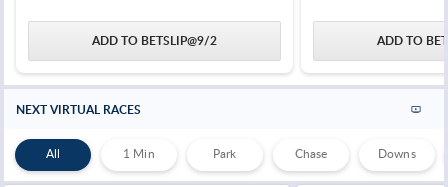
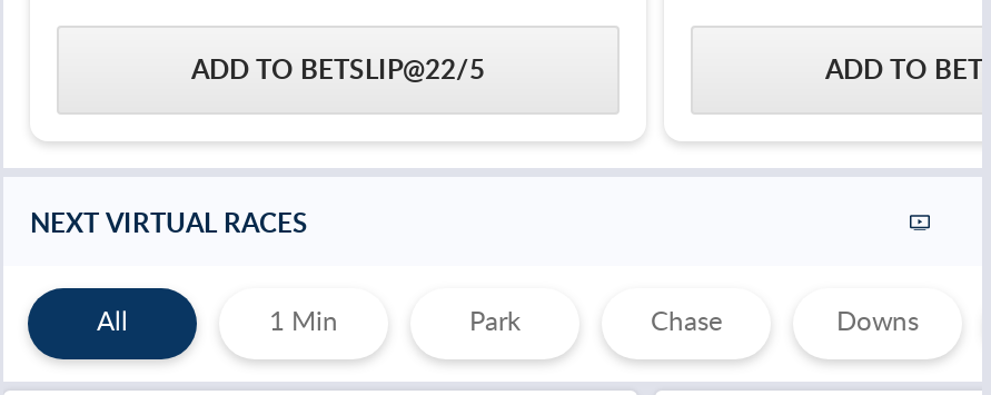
[92,32,217,49] ADD TO BETSLIP@9/2 -> [191,51,485,88] ADD TO BETSLIP@22/5

